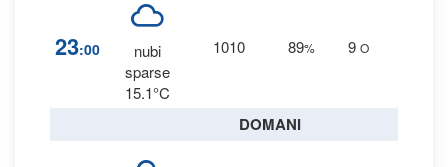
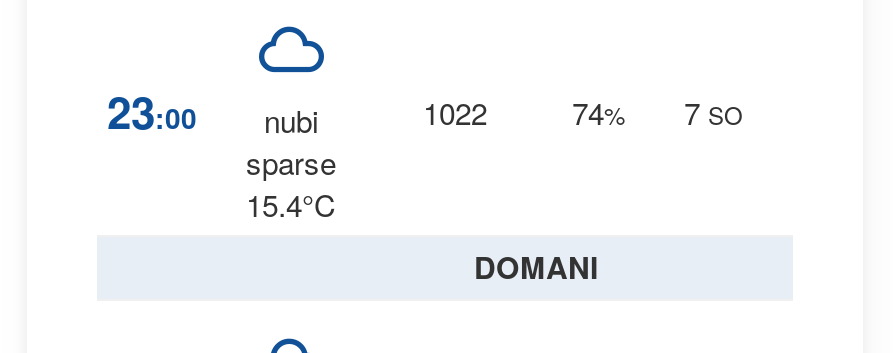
[213,36,368,57] 1010 | 89% | 9 O -> [423,91,742,133] 1022 | 74% | 7 SO
[124,82,169,103] 15.1°C -> [246,183,336,225] 15.4°C

